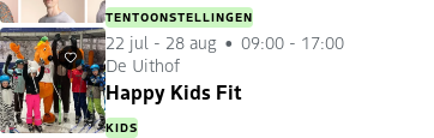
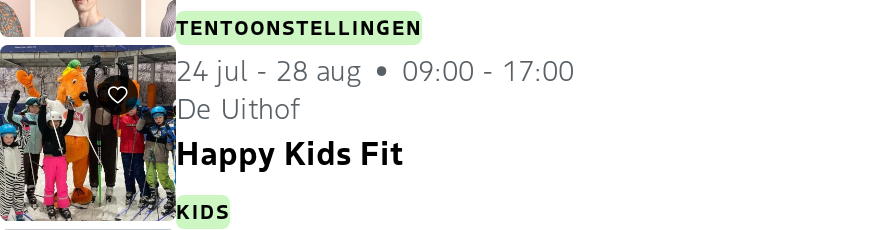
[106,30,344,54] 22 jul - 28 aug 09:00 - 17:00 -> [176,50,574,90] 24 jul - 28 aug 09:00 - 17:00

